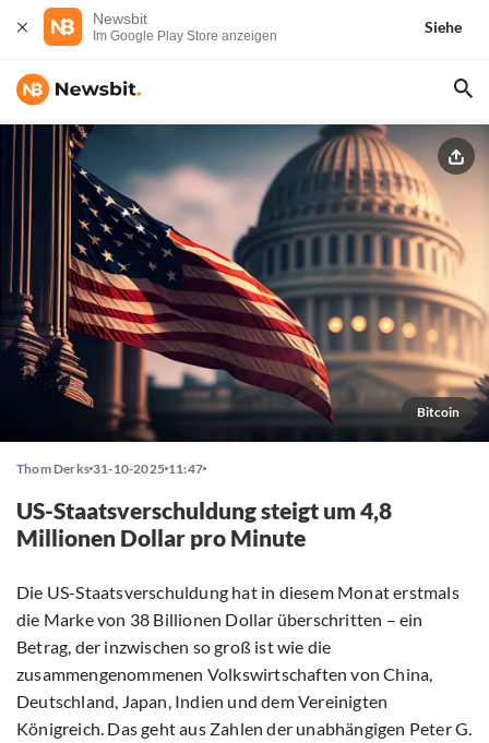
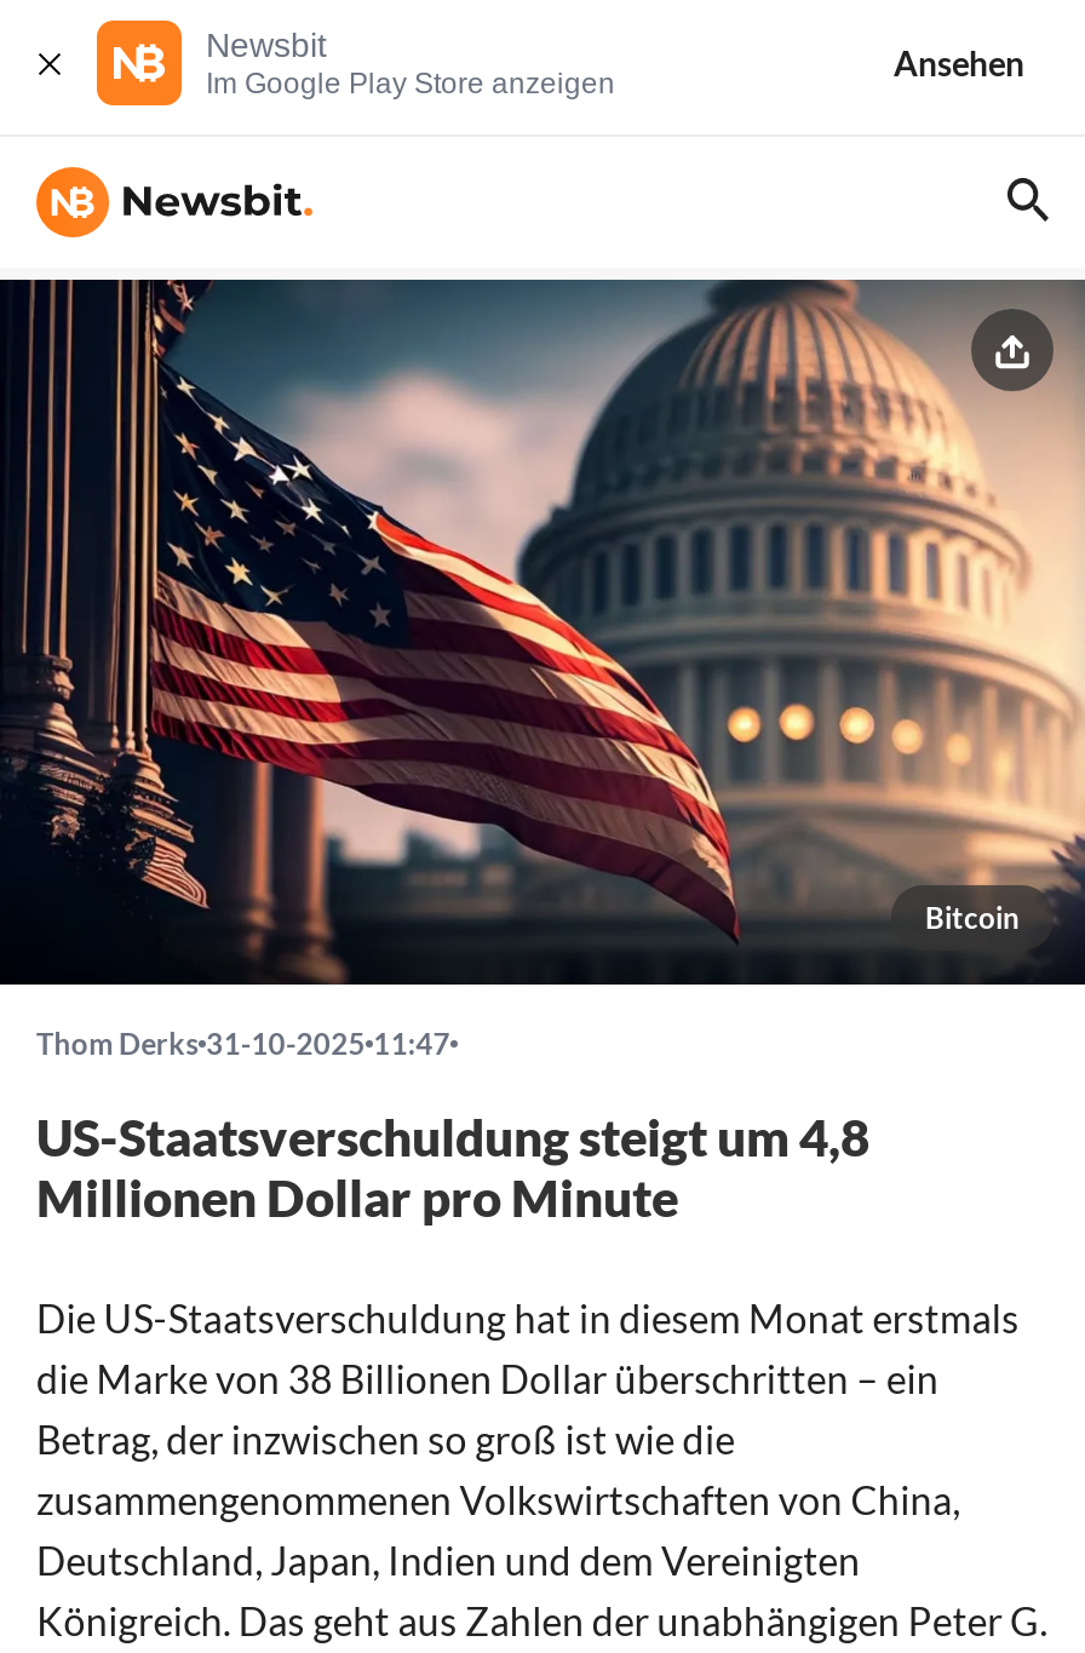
[425,17,462,35] Siehe -> [894,41,1024,82] Ansehen

